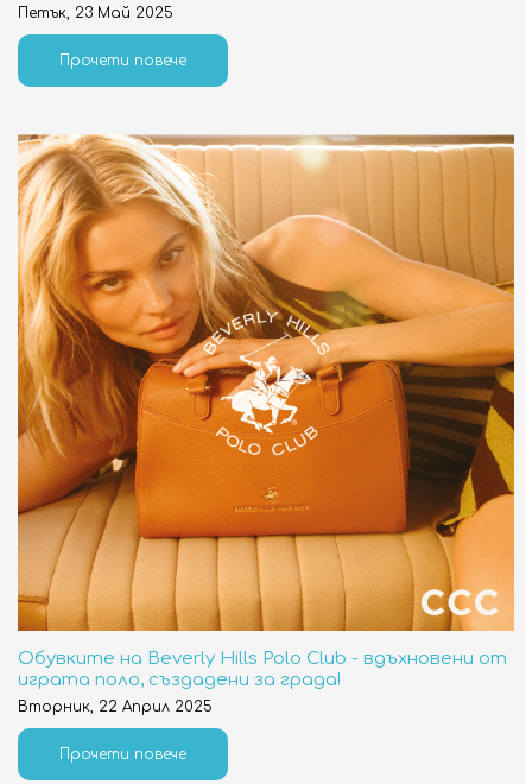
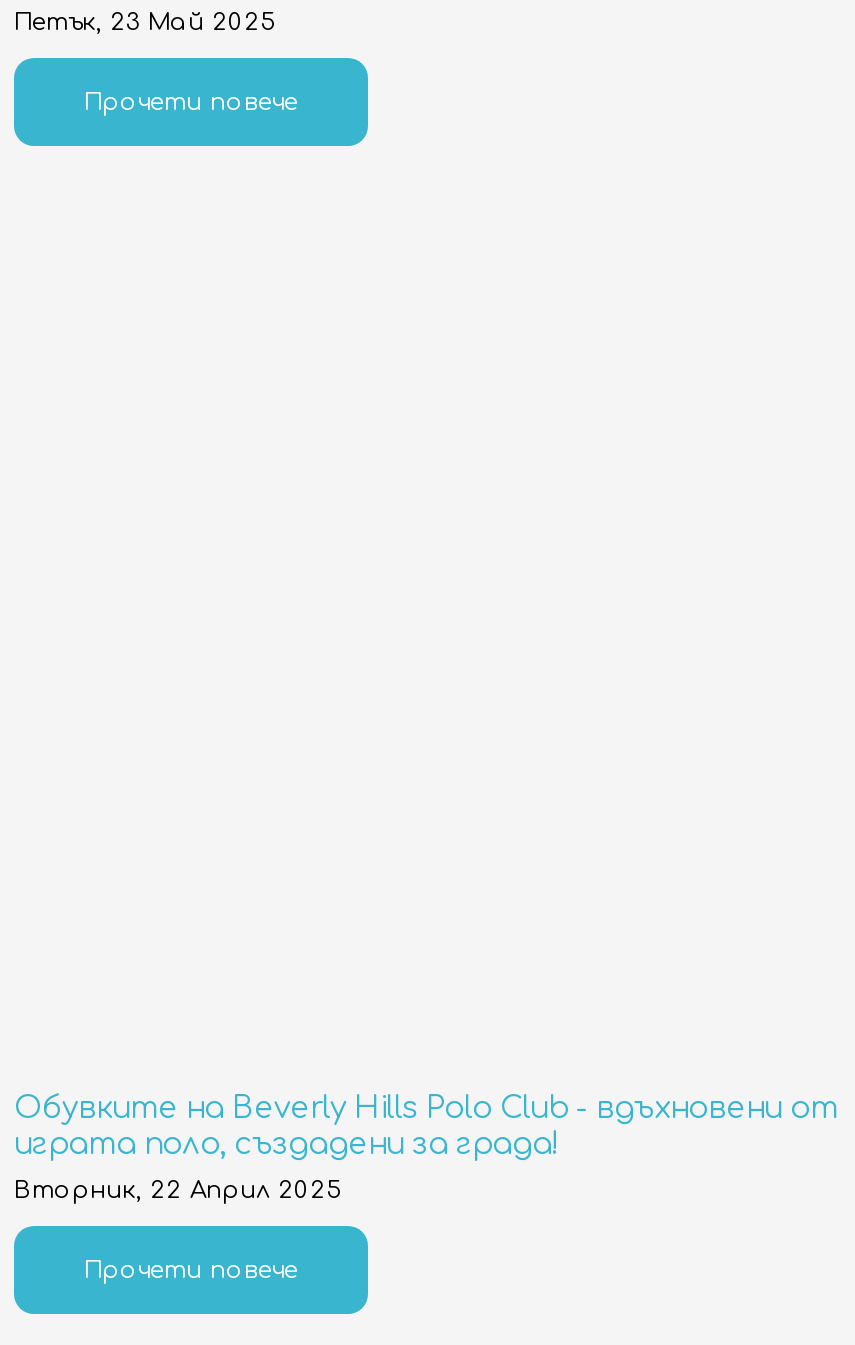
[17,133,515,632] [image] -> none

